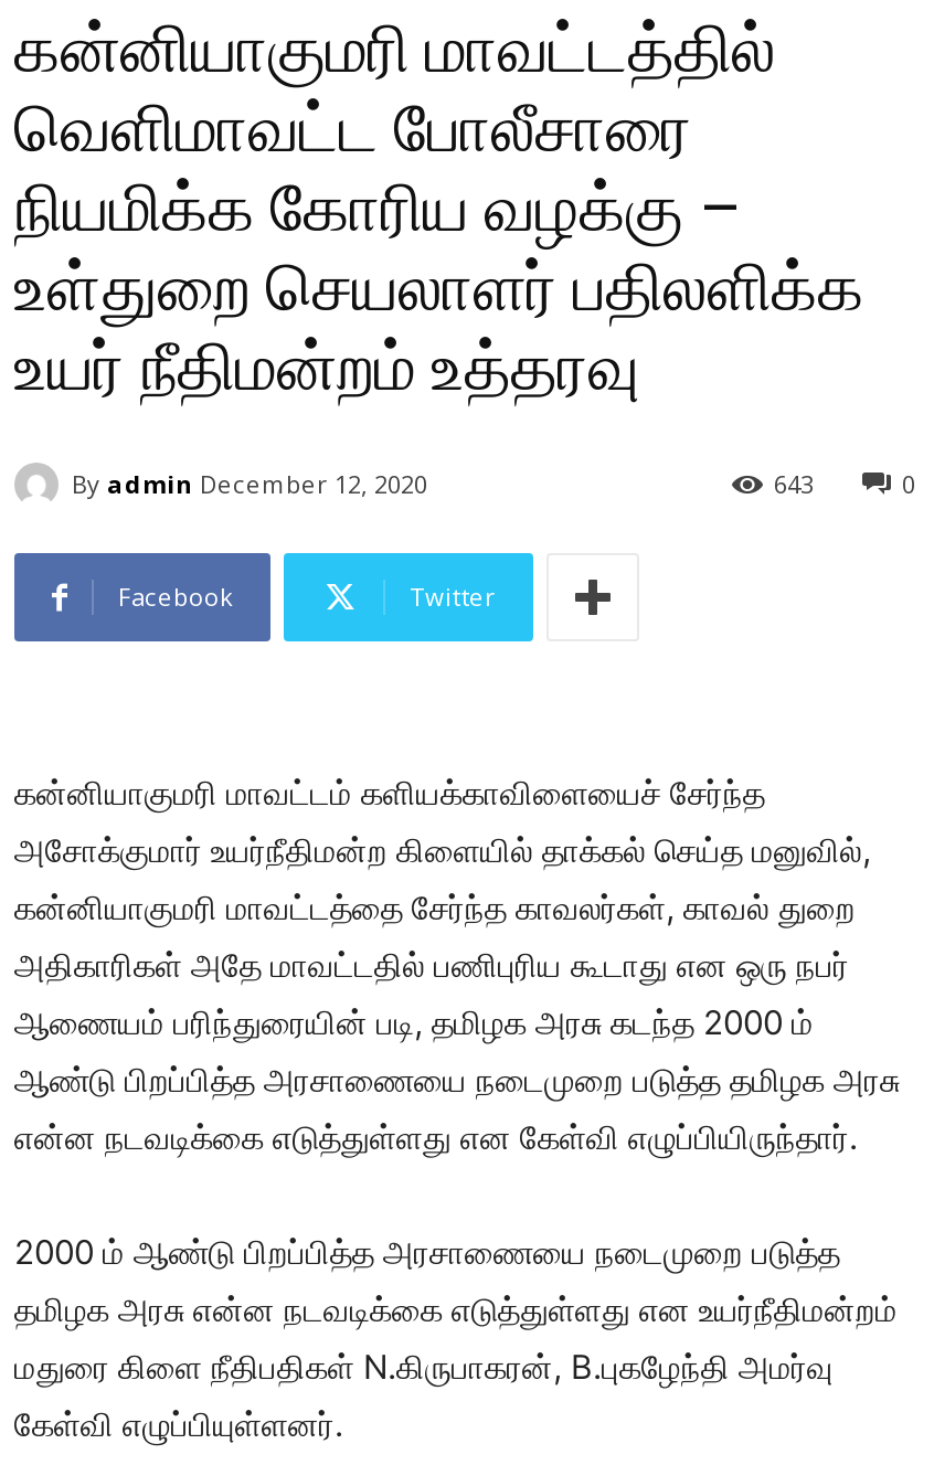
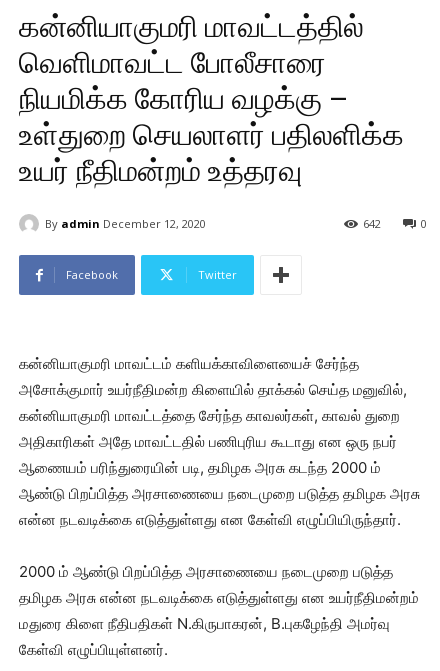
[774,467,814,501] 643 -> [363,216,381,231] 642

